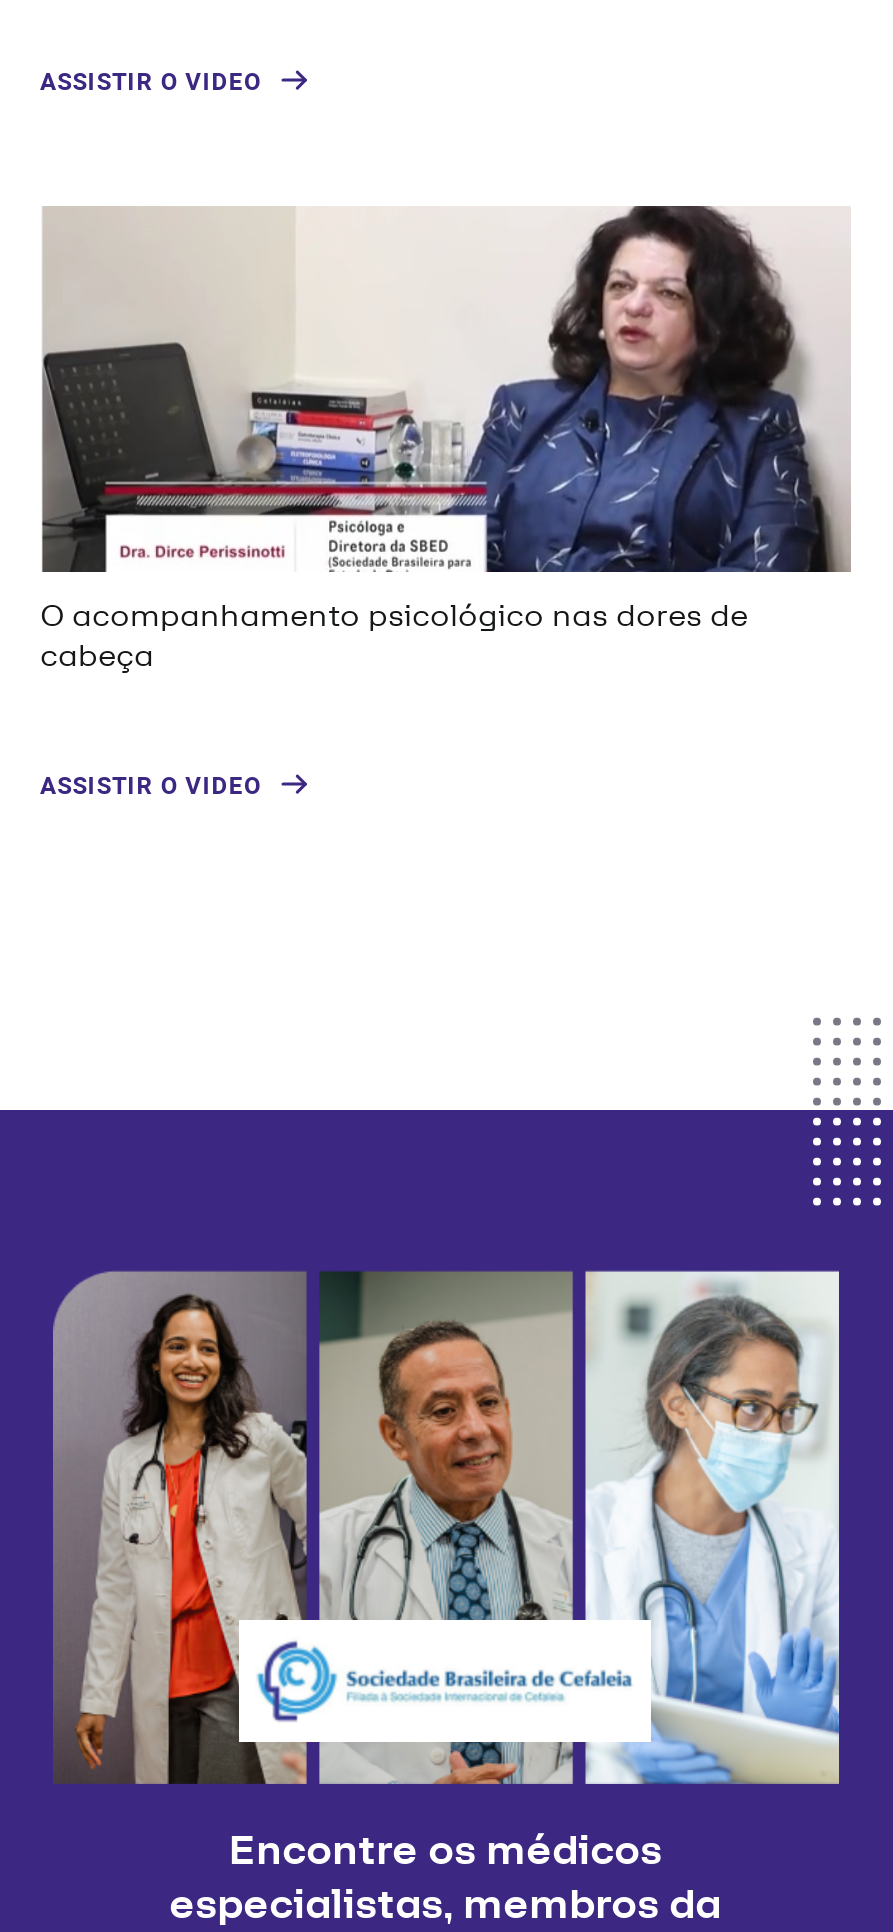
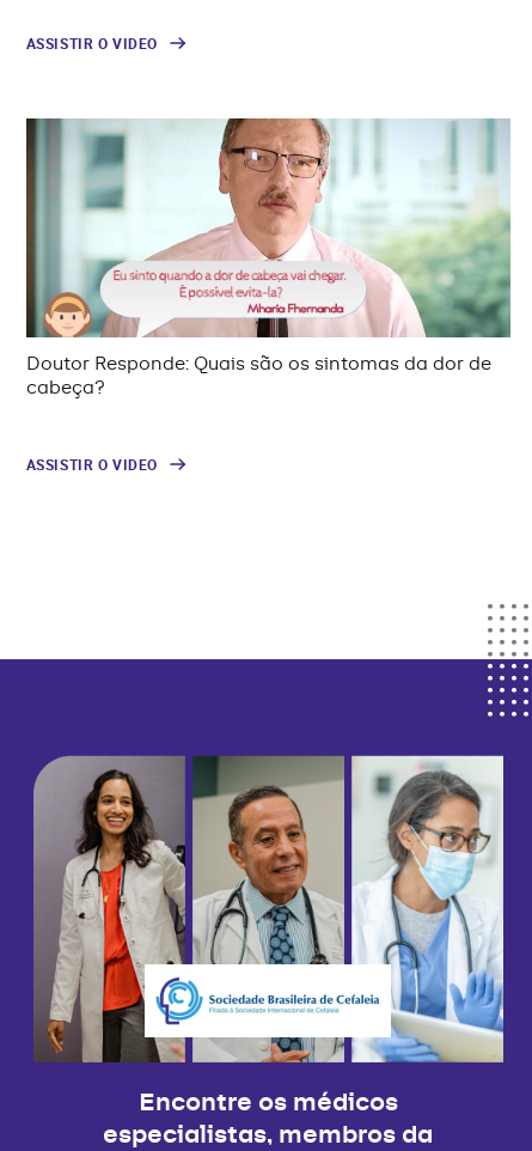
[40,204,851,672] [image] | O acompanhamento psicológico nas dores de | cabeça -> [25,117,510,397] [image] | Doutor Responde: Quais são os sintomas da dor de | cabeça?

